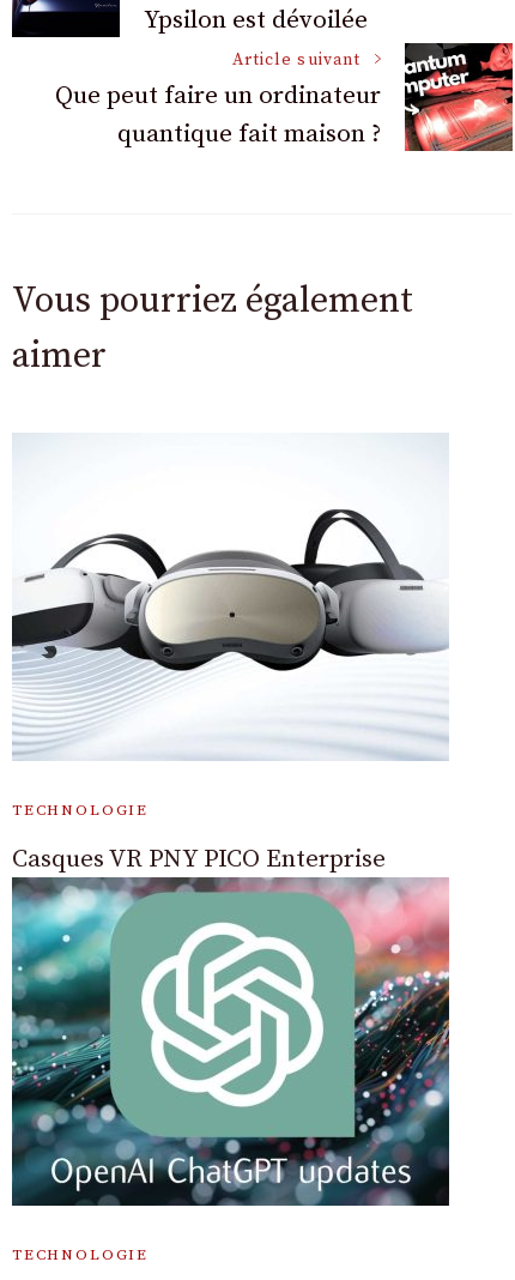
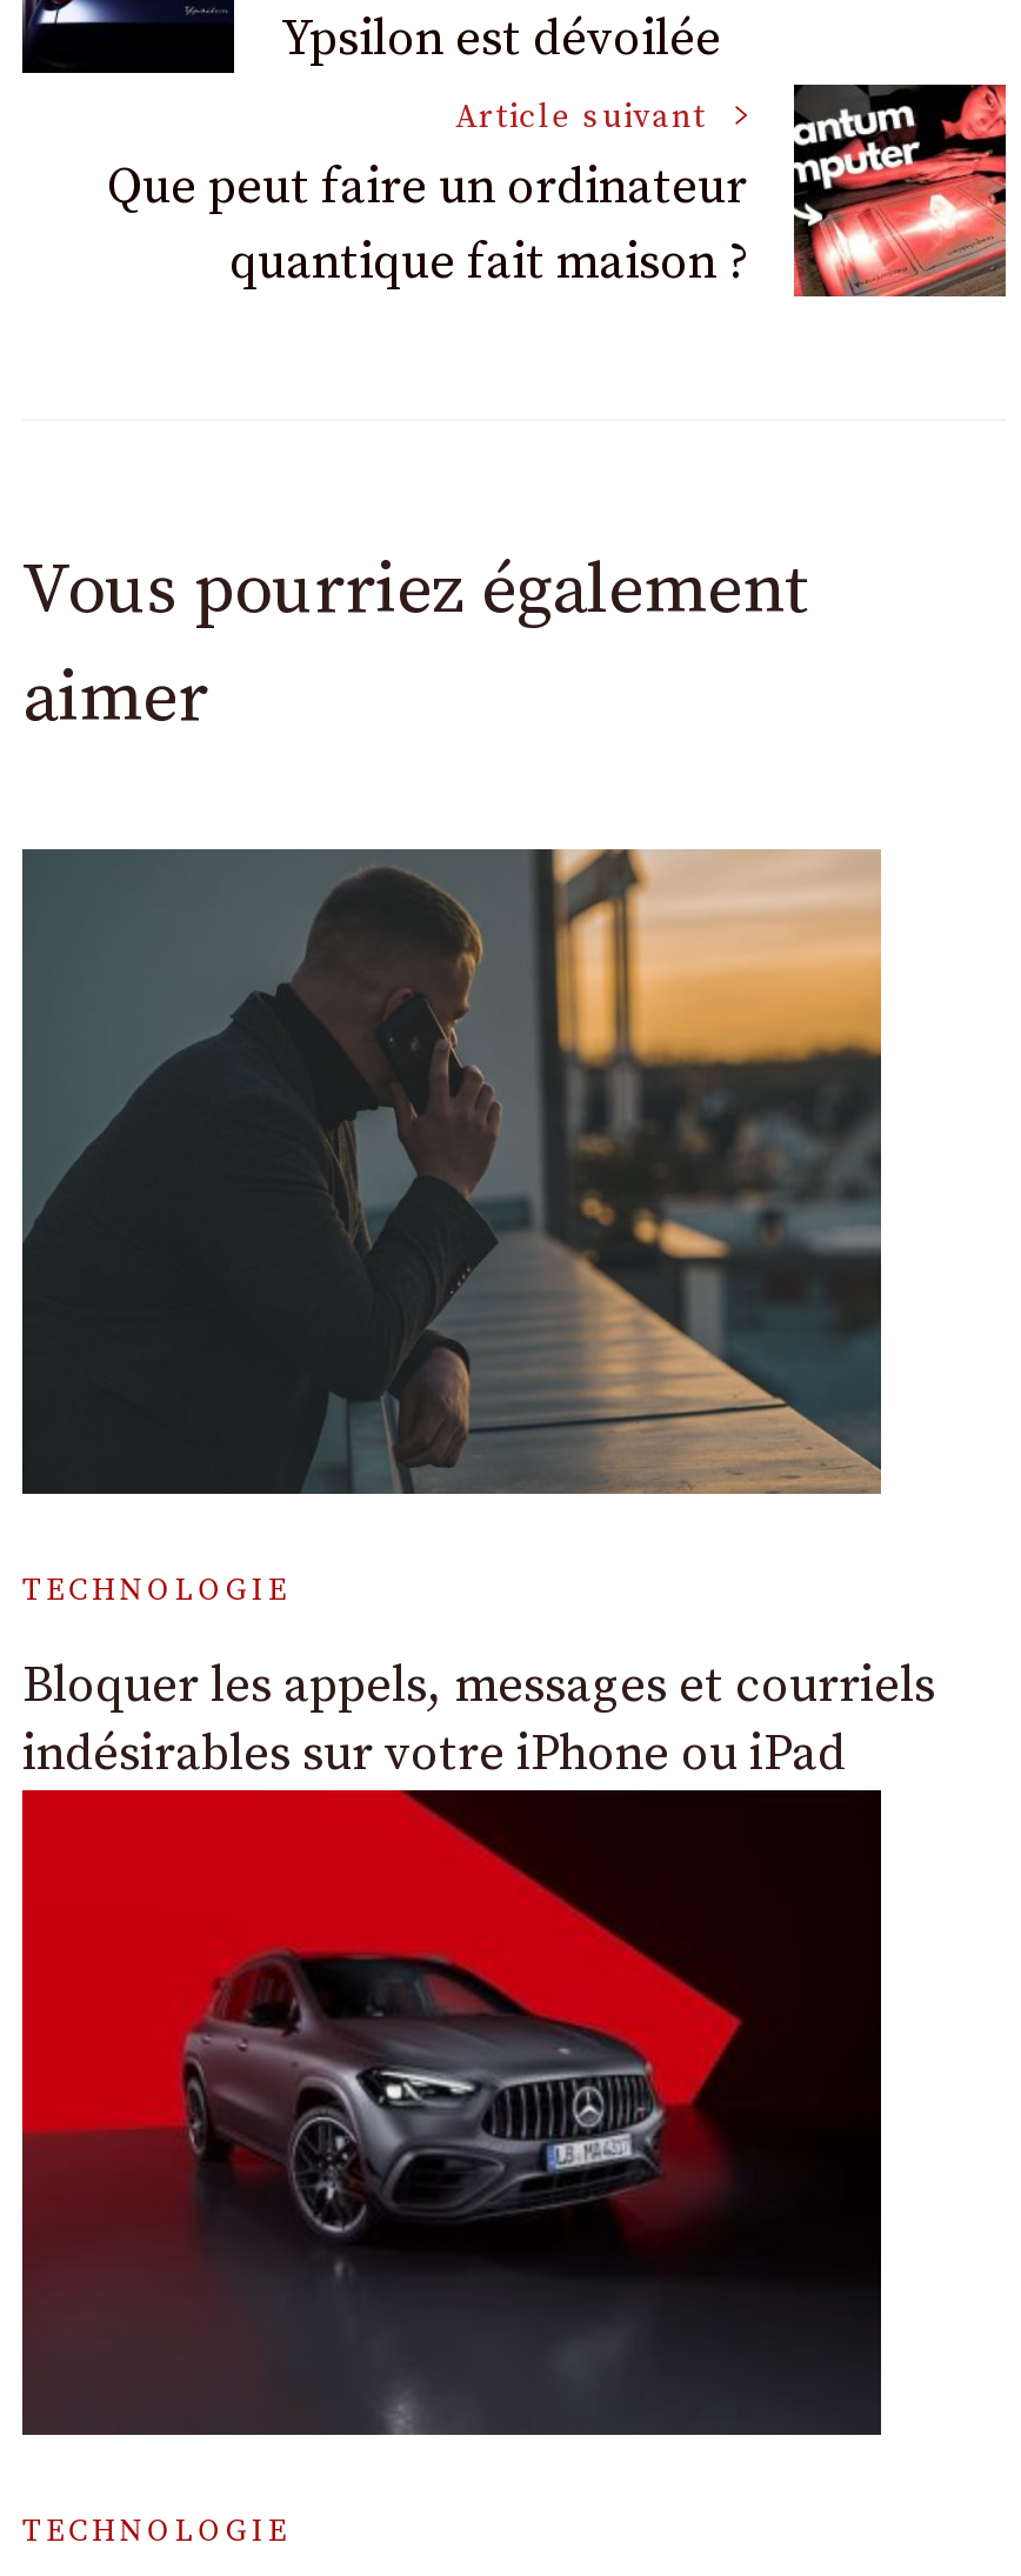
[12,433,449,761] [image] -> [20,847,883,1496] [image]
[12,844,386,875] Casques VR PNY PICO Enterprise -> [22,1656,935,1786] Bloquer les appels, messages et courriels | indésirables sur votre iPhone ou iPad
[11,919,450,1207] [image] -> [20,1793,883,2435] [image]

